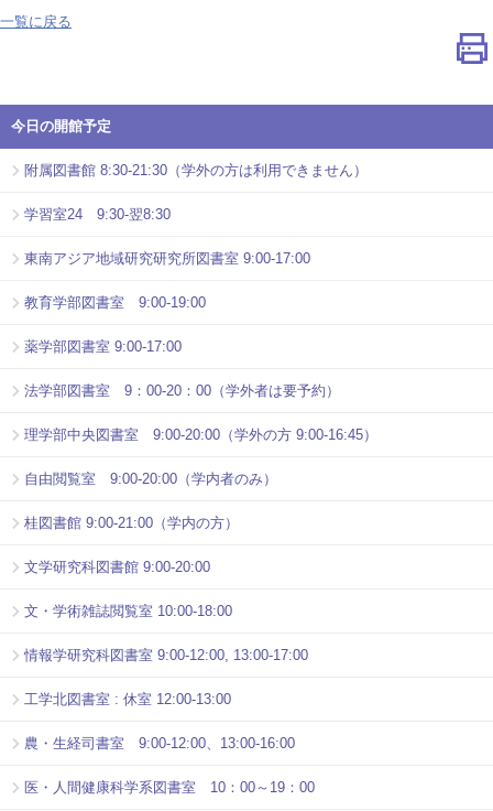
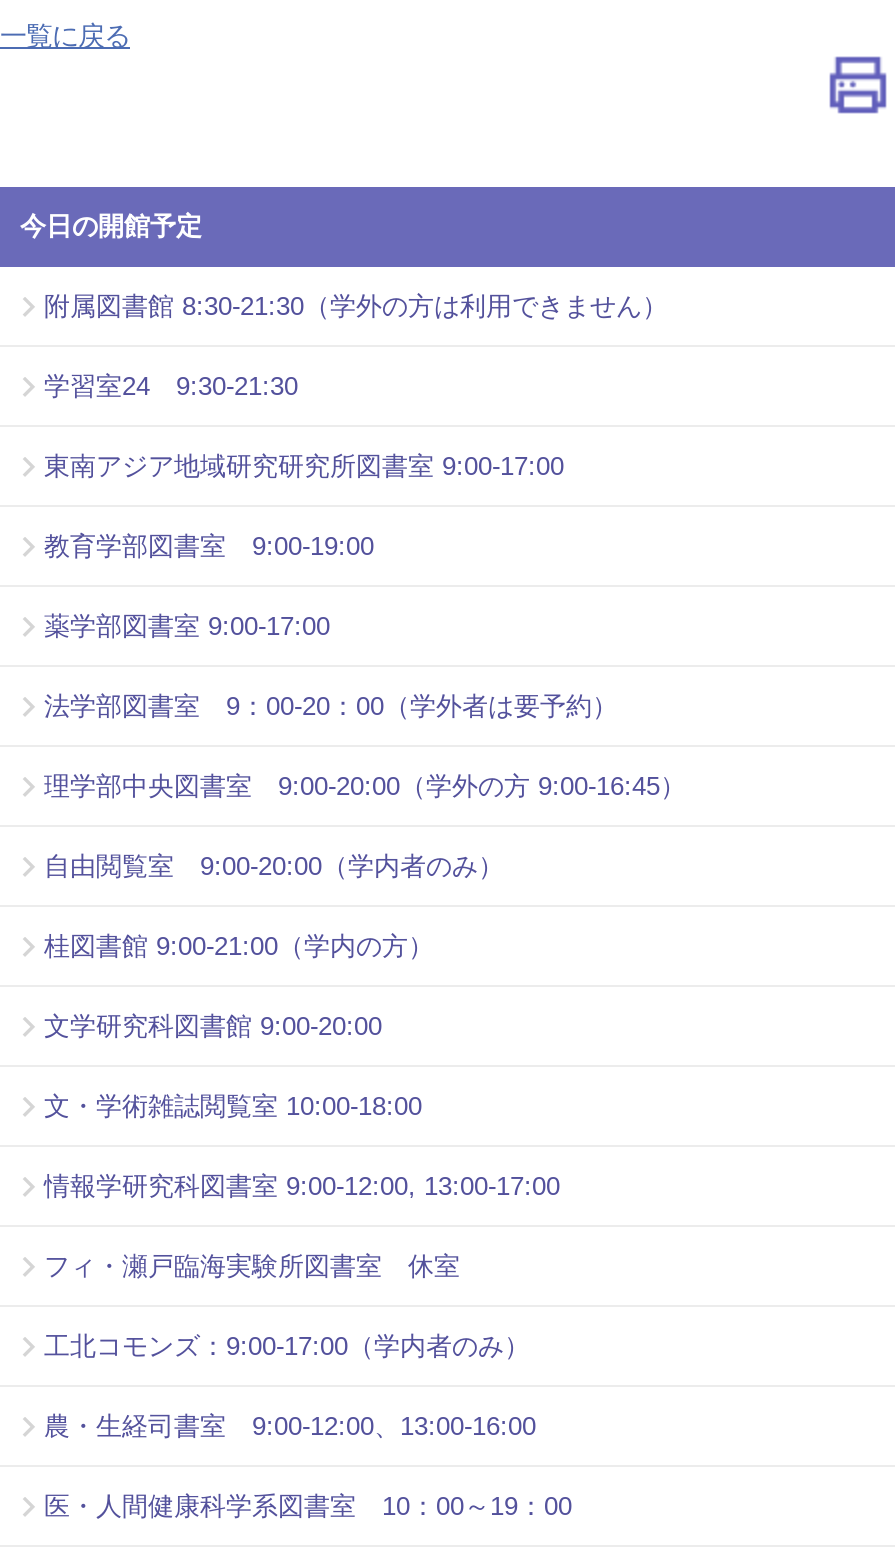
[24,207,171,223] 学習室24 9:30-翌8:30 -> [44,372,298,402] 学習室24 9:30-21:30
[24,691,231,708] 工学北図書室 : 休室 12:00-13:00 -> [44,1252,530,1362] フィ・瀬戸臨海実験所図書室 休室 | 工北コモンズ：9:00-17:00（学内者のみ）

